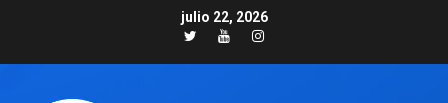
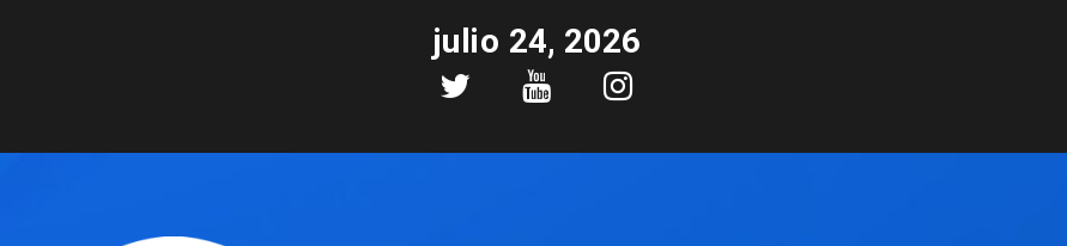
[180,9,267,25] julio 22, 2026 -> [432,21,641,60] julio 24, 2026

